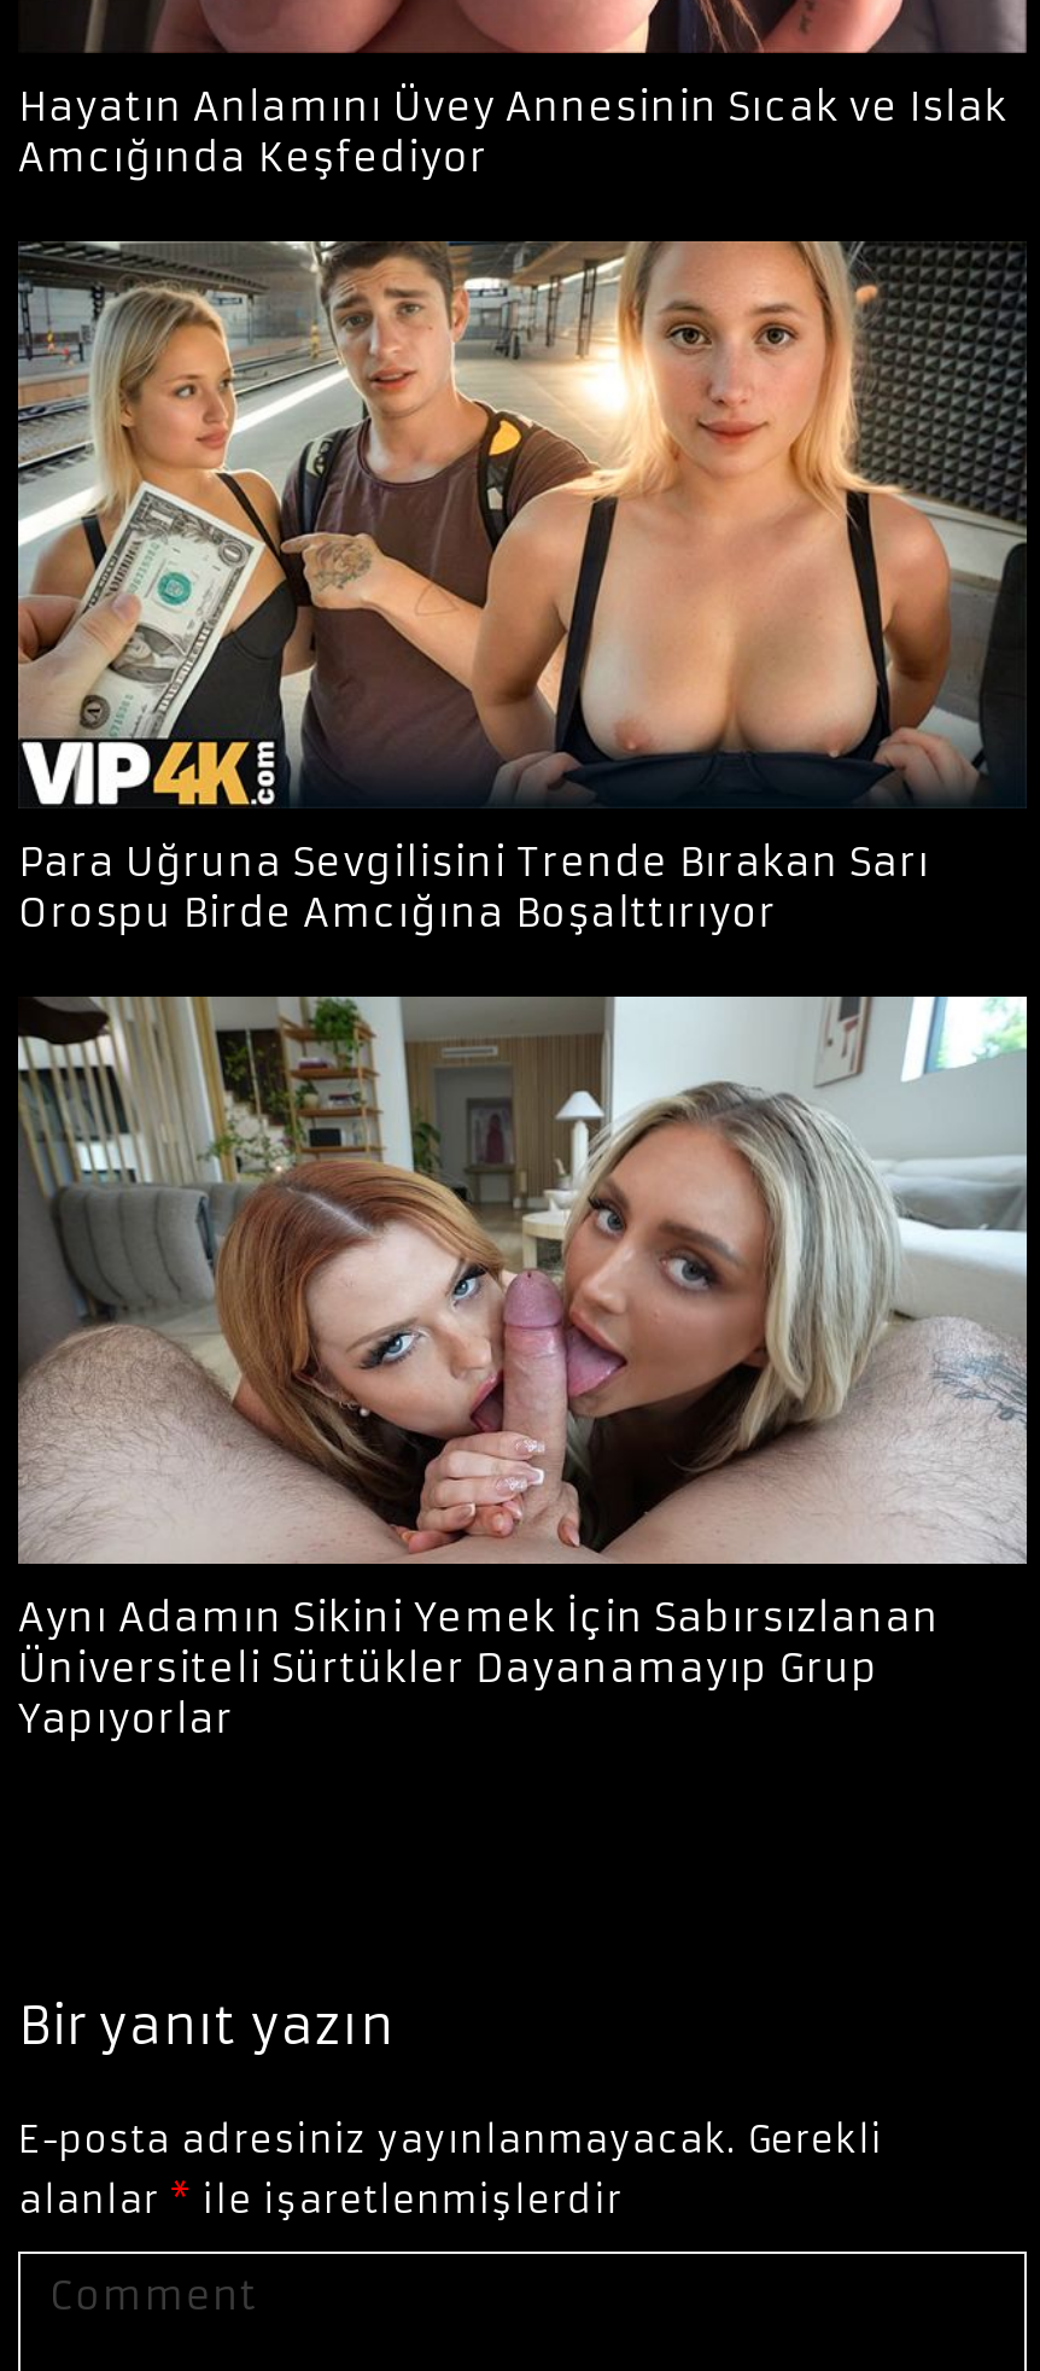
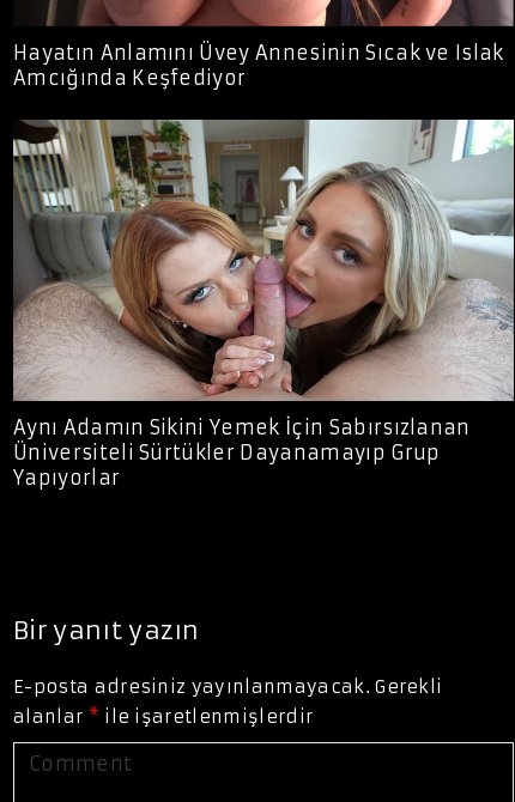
[18,239,1024,938] [image] | Para Uğruna Sevgilisini Trende Bırakan Sarı | Orospu Birde Amcığına Boşalttırıyor -> none

